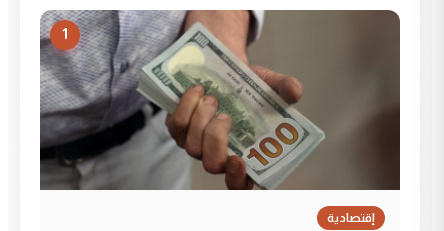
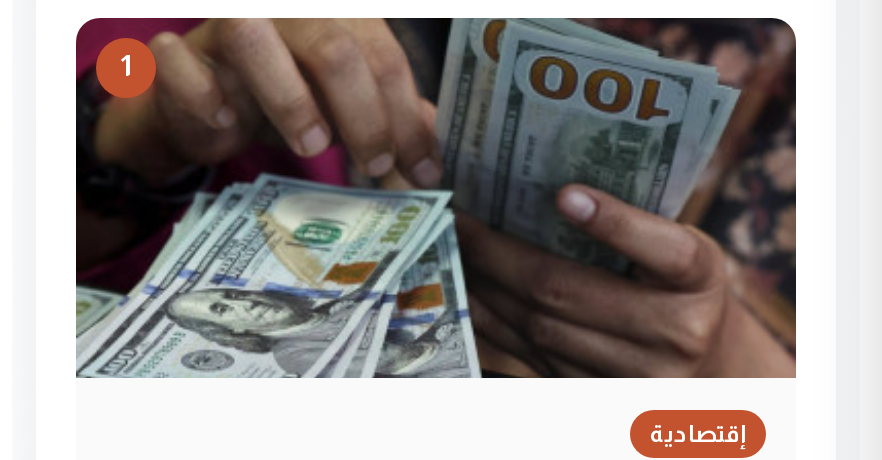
[39,9,401,191] [image] -> [74,16,796,380] [image]

